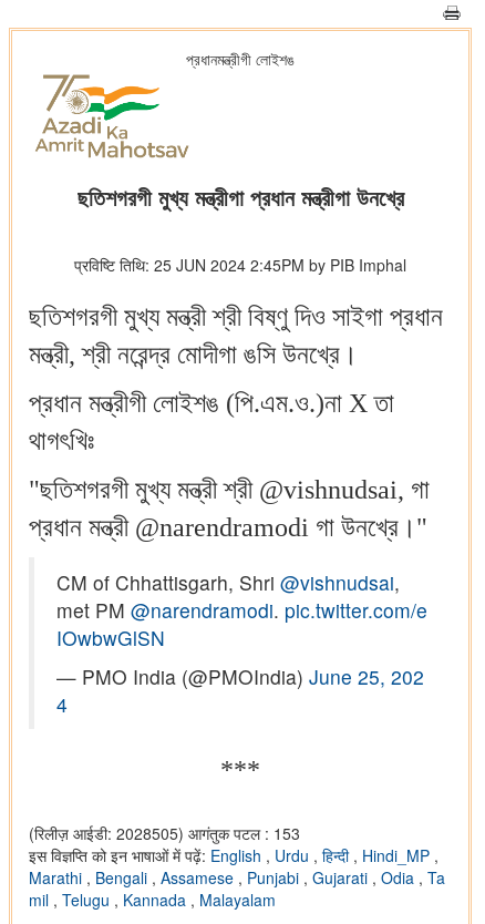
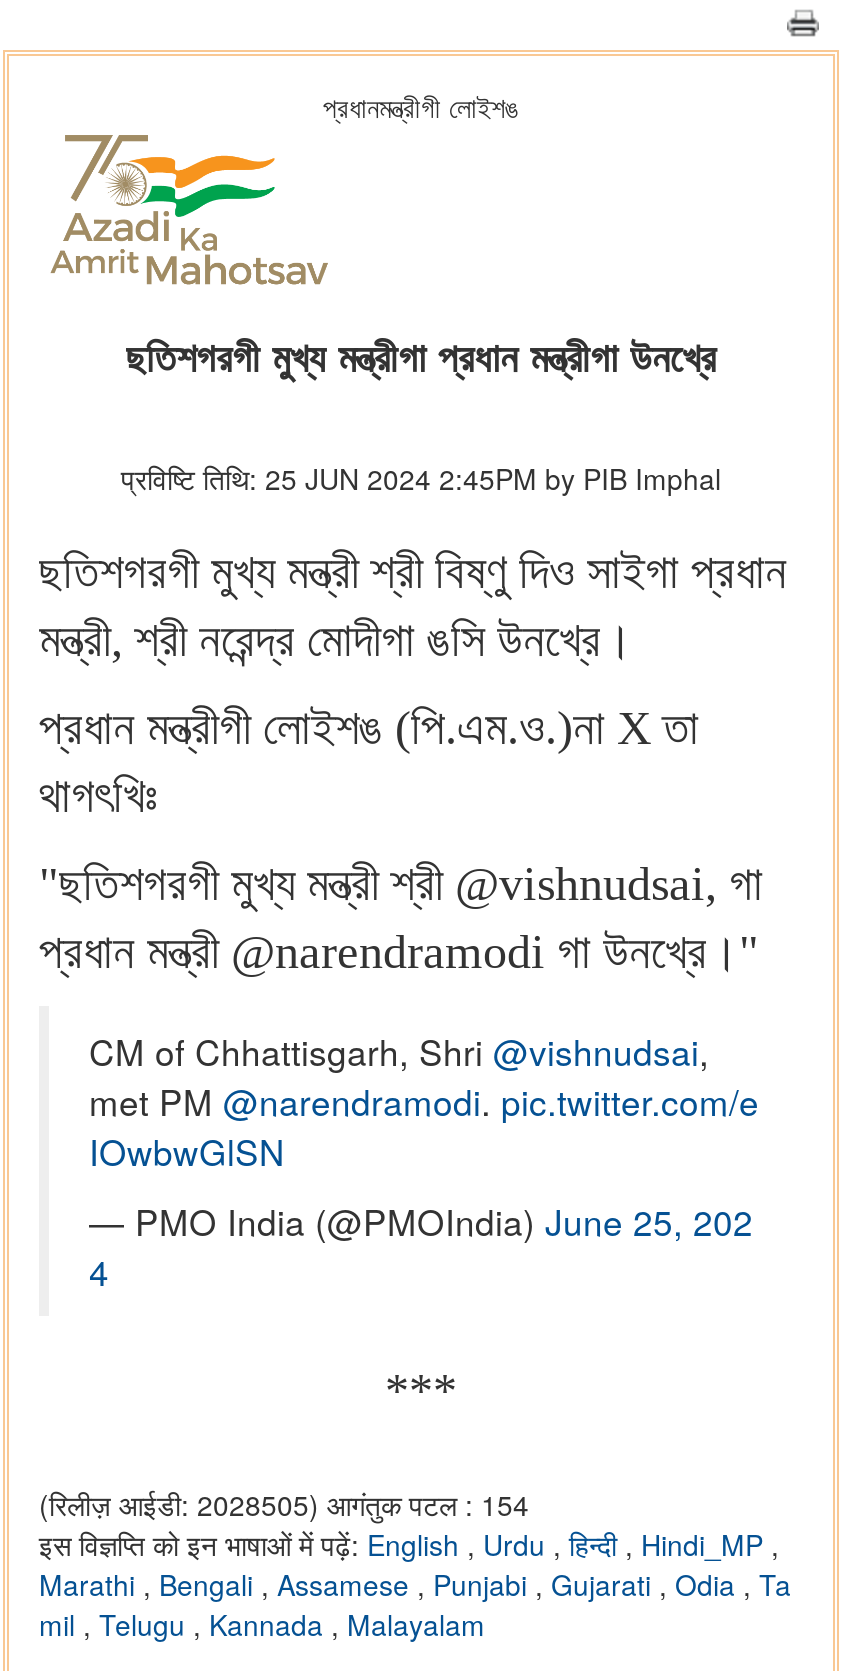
[29,823,300,845] (रिलीज़ आईडी: 2028505) आगंतुक पटल : 153 -> [39,1485,529,1525] (रिलीज़ आईडी: 2028505) आगंतुक पटल : 154

